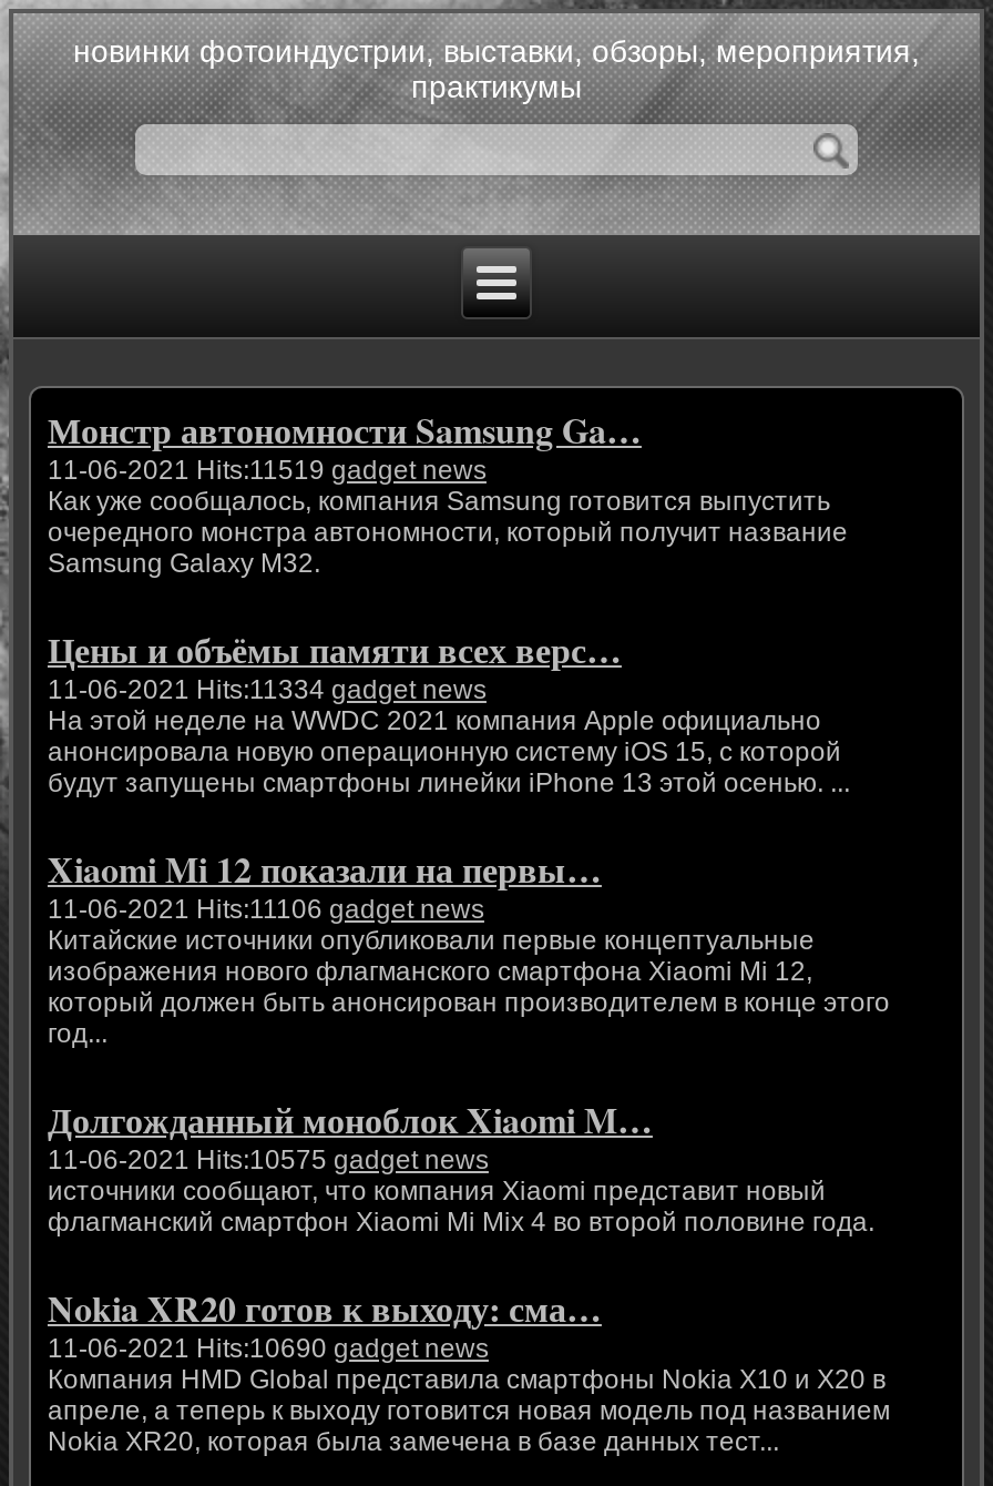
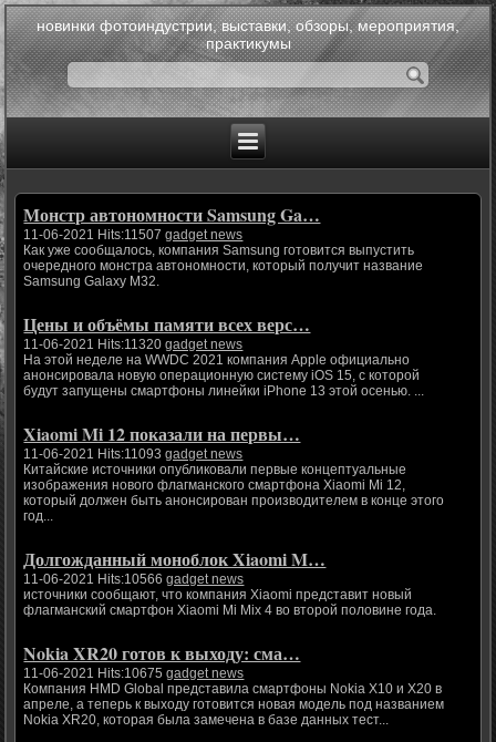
[48,456,487,487] 11-06-2021 Hits:11519 gadget news -> [24,228,243,243] 11-06-2021 Hits:11507 gadget news
[48,675,487,706] 11-06-2021 Hits:11334 gadget news -> [24,337,243,353] 11-06-2021 Hits:11320 gadget news
[48,895,484,926] 11-06-2021 Hits:11106 gadget news -> [24,447,243,462] 11-06-2021 Hits:11093 gadget news
[48,1146,489,1177] 11-06-2021 Hits:10575 gadget news -> [24,572,244,588] 11-06-2021 Hits:10566 gadget news
[48,1334,489,1365] 11-06-2021 Hits:10690 gadget news -> [24,666,244,682] 11-06-2021 Hits:10675 gadget news

